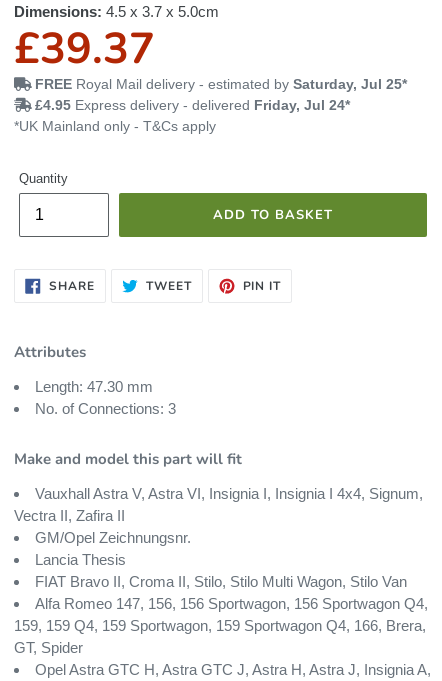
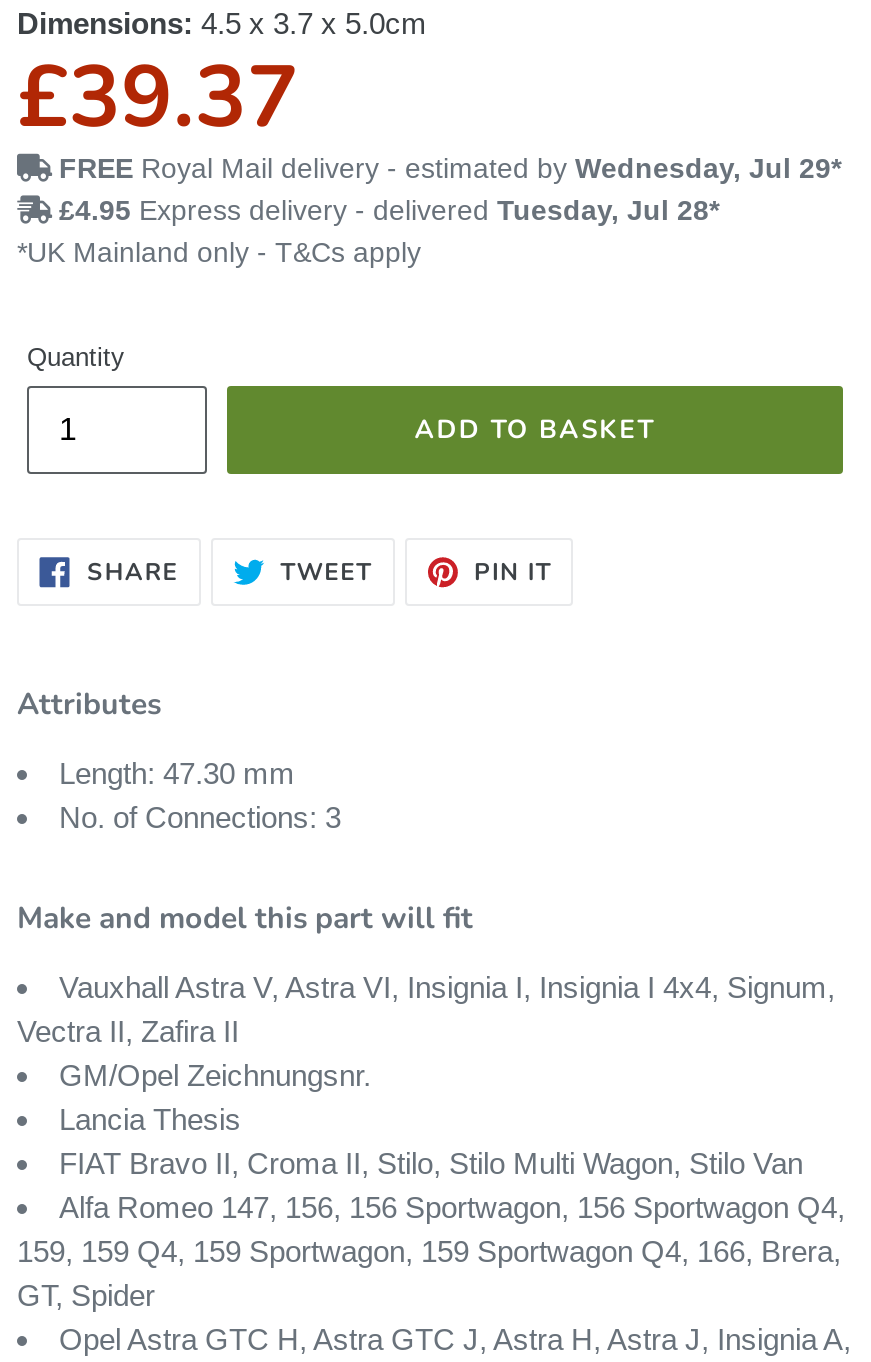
[35,75,407,91] FREE Royal Mail delivery - estimated by Saturday, Jul 25* -> [59,151,841,183] FREE Royal Mail delivery - estimated by Wednesday, Jul 29*
[35,96,350,112] £4.95 Express delivery - delivered Friday, Jul 24* -> [59,193,719,225] £4.95 Express delivery - delivered Tuesday, Jul 28*

